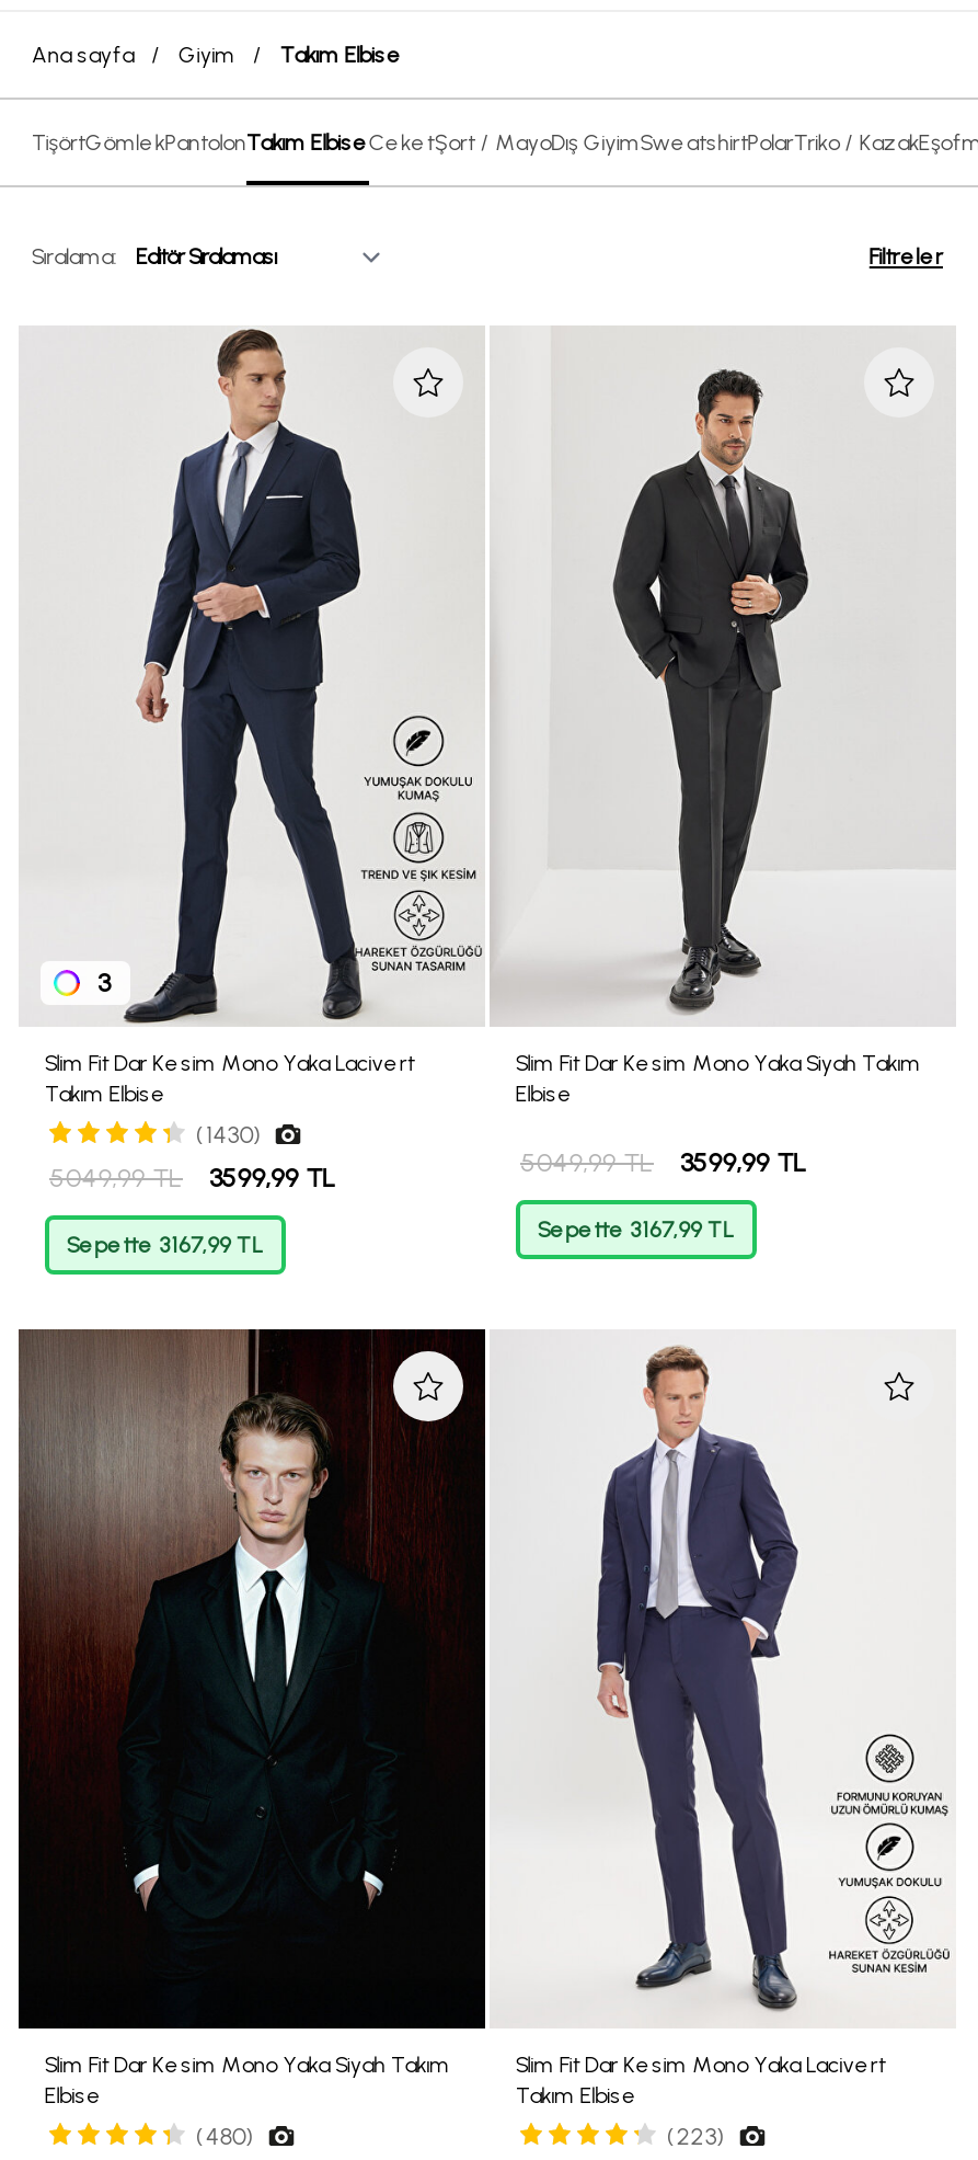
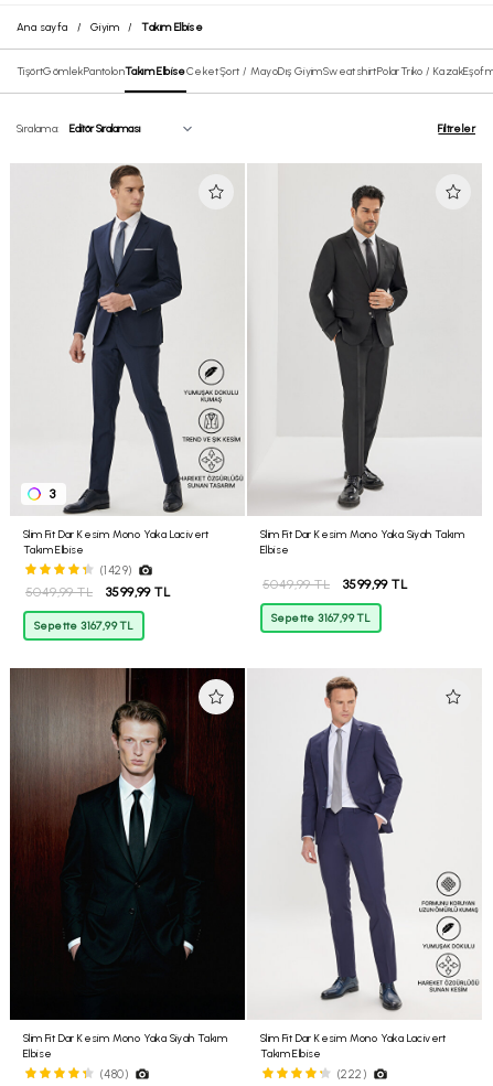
[196,1120,263,1148] (1430) -> [99,563,133,577] (1429)
[667,2123,726,2151] (223) -> [336,1067,367,1082] (222)

